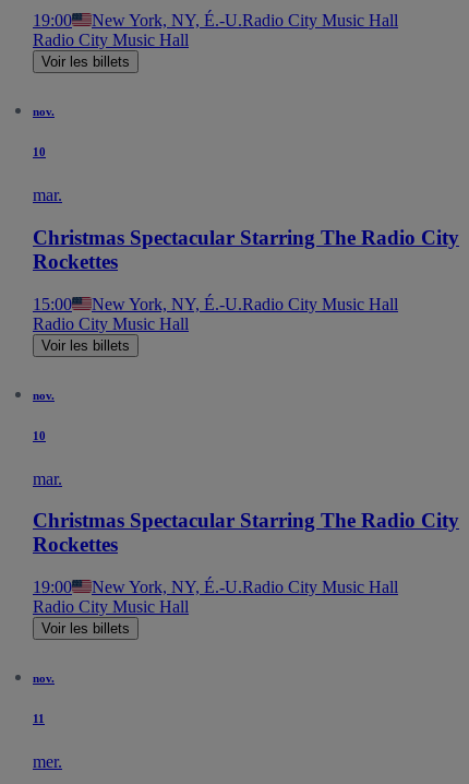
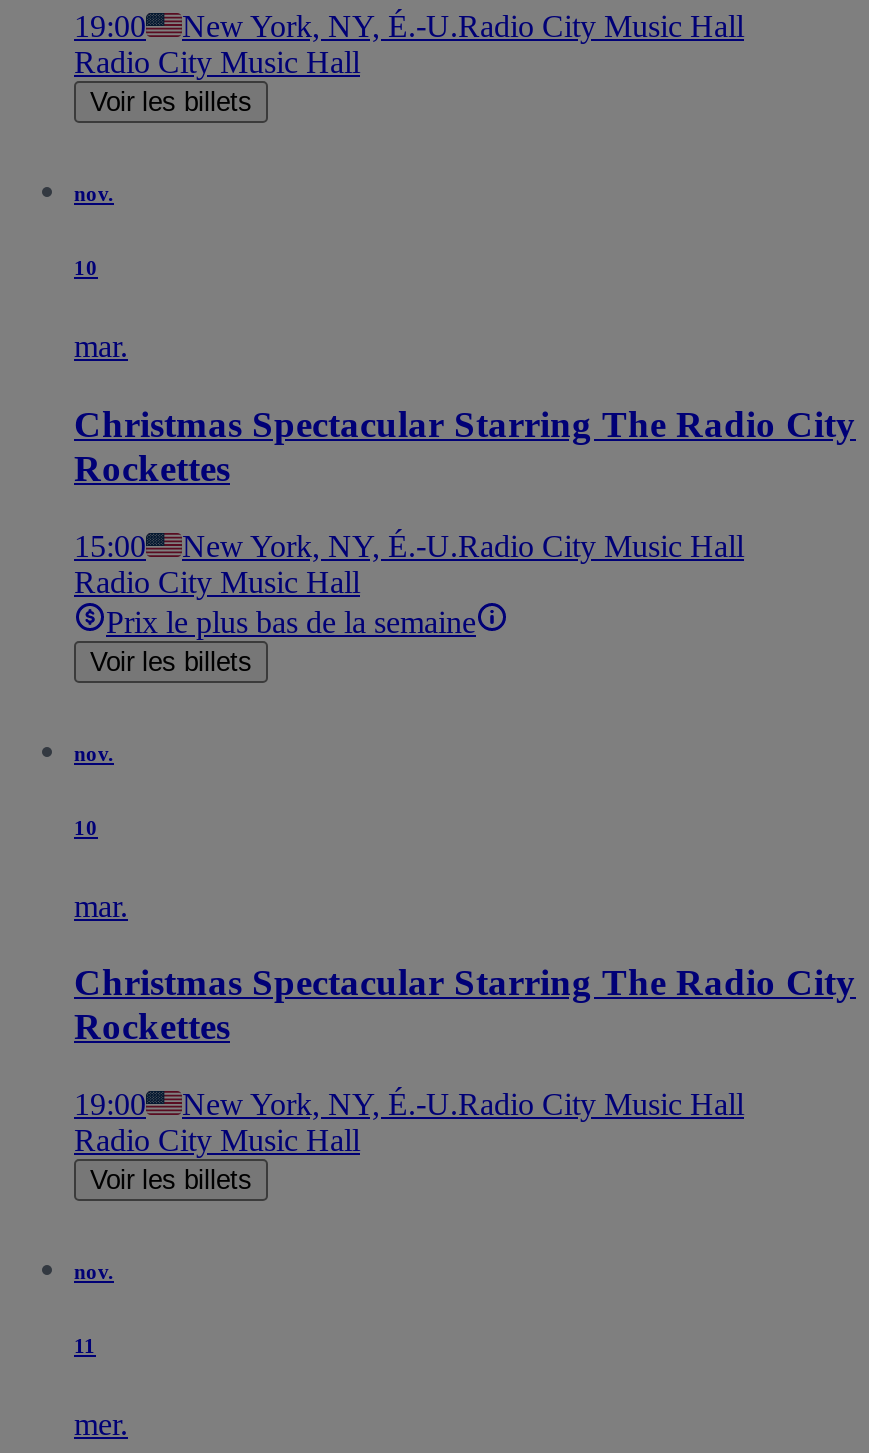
none -> [106,604,476,638] Prix le plus bas de la semaine

